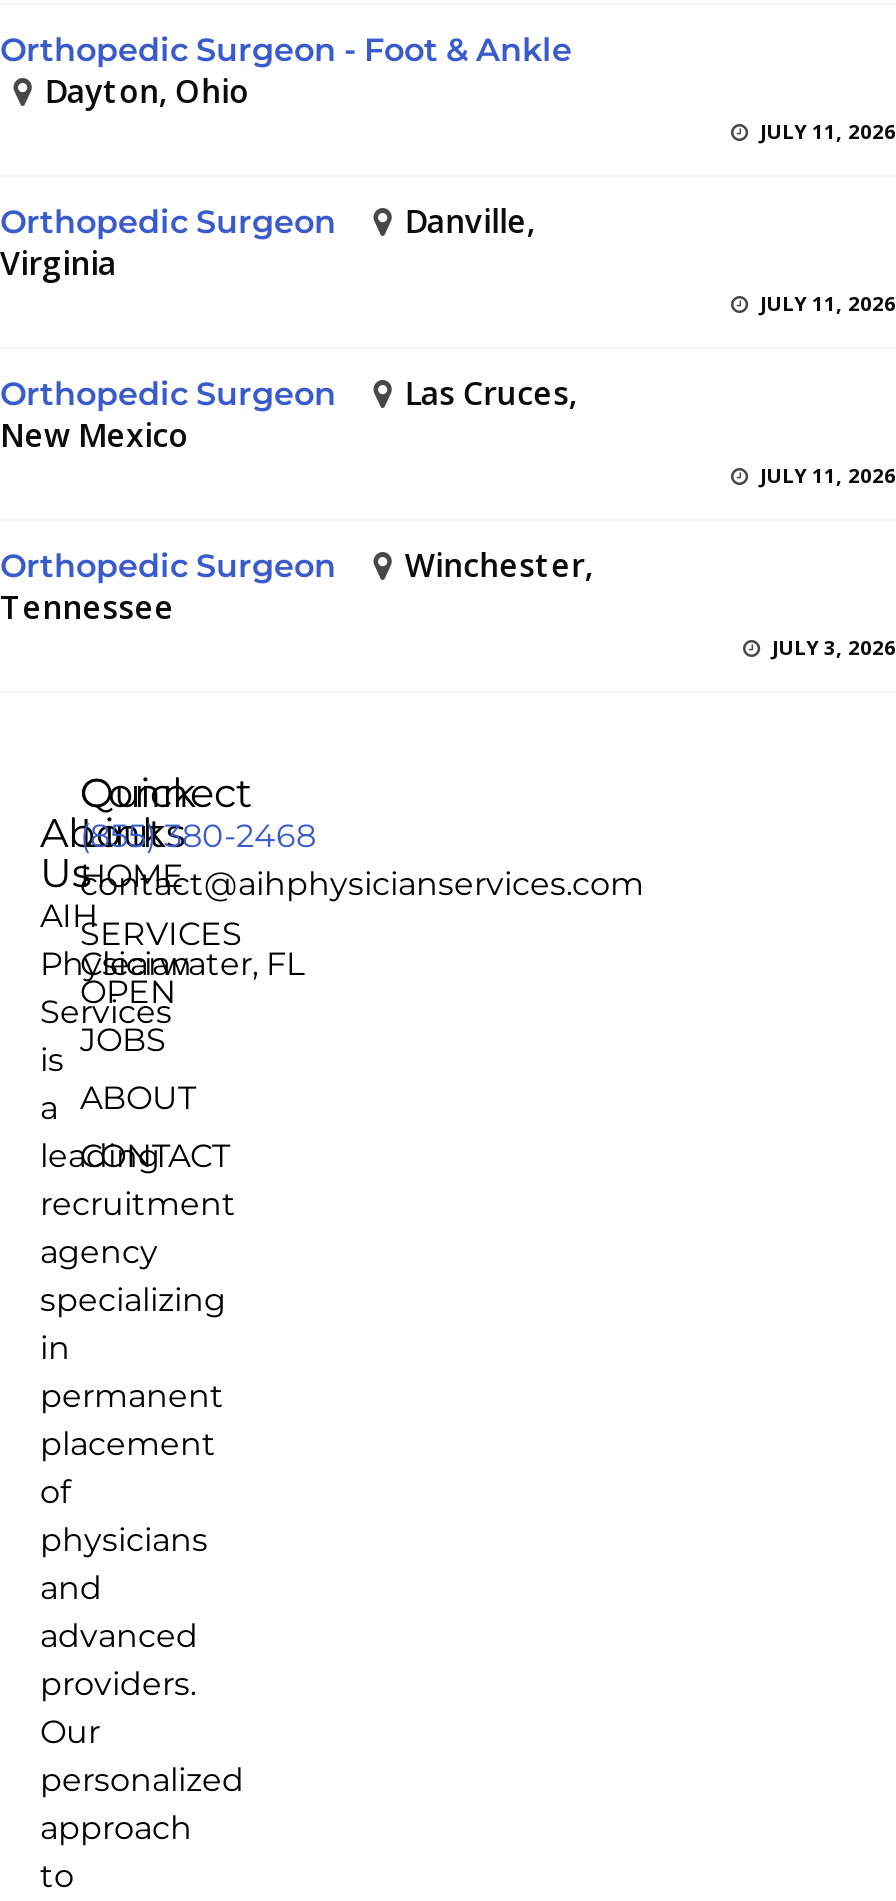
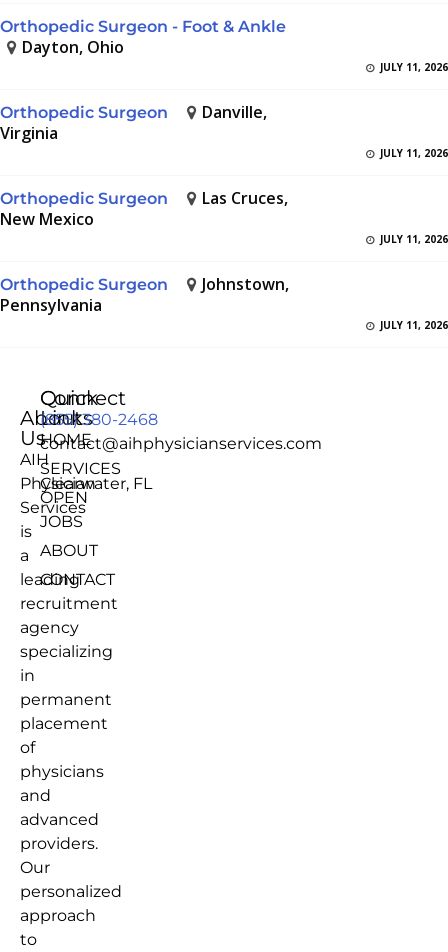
[0,543,896,661] Winchester, | Tennessee | JULY 3, 2026 -> [0,273,448,332] Johnstown, | Pennsylvania | JULY 11, 2026

